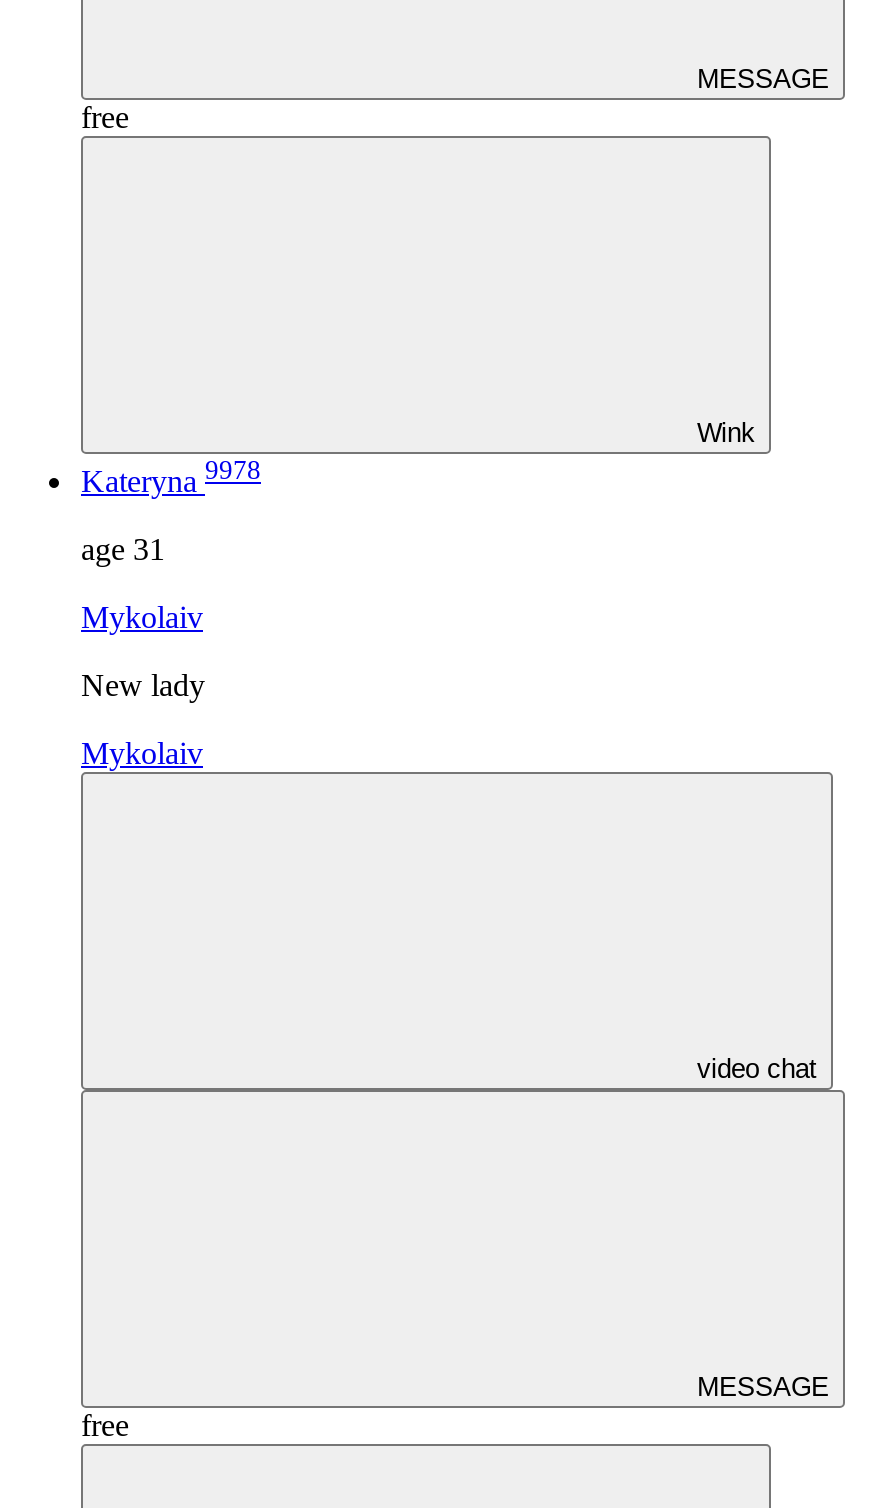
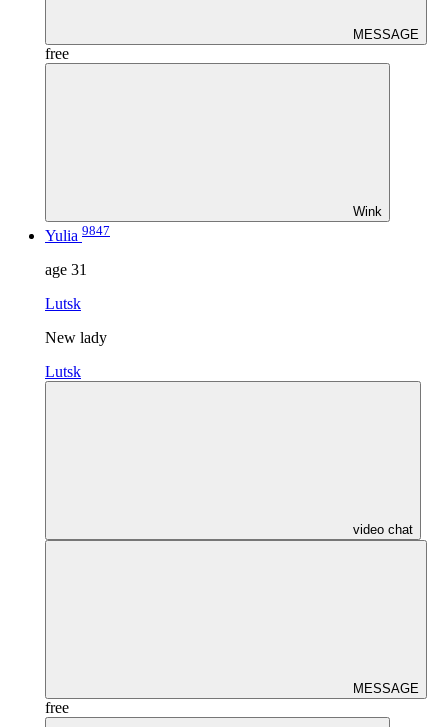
[81,455,261,498] Kateryna 9978 -> [45,222,110,244] Yulia 9847
[81,600,203,634] Mykolaiv -> [45,295,81,312] Lutsk
[81,736,203,770] Mykolaiv -> [45,363,81,380] Lutsk

